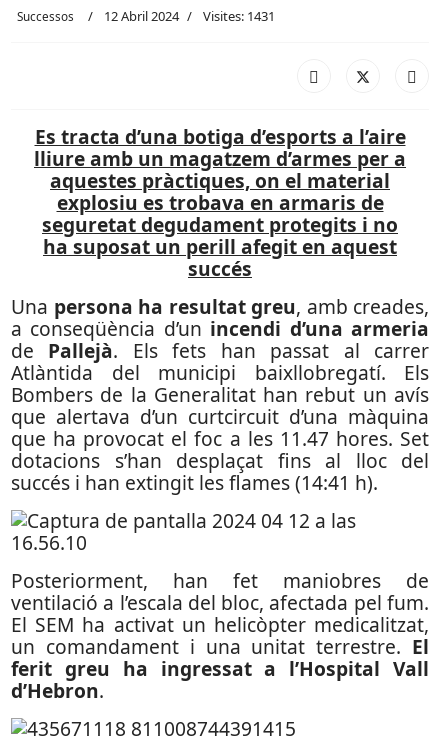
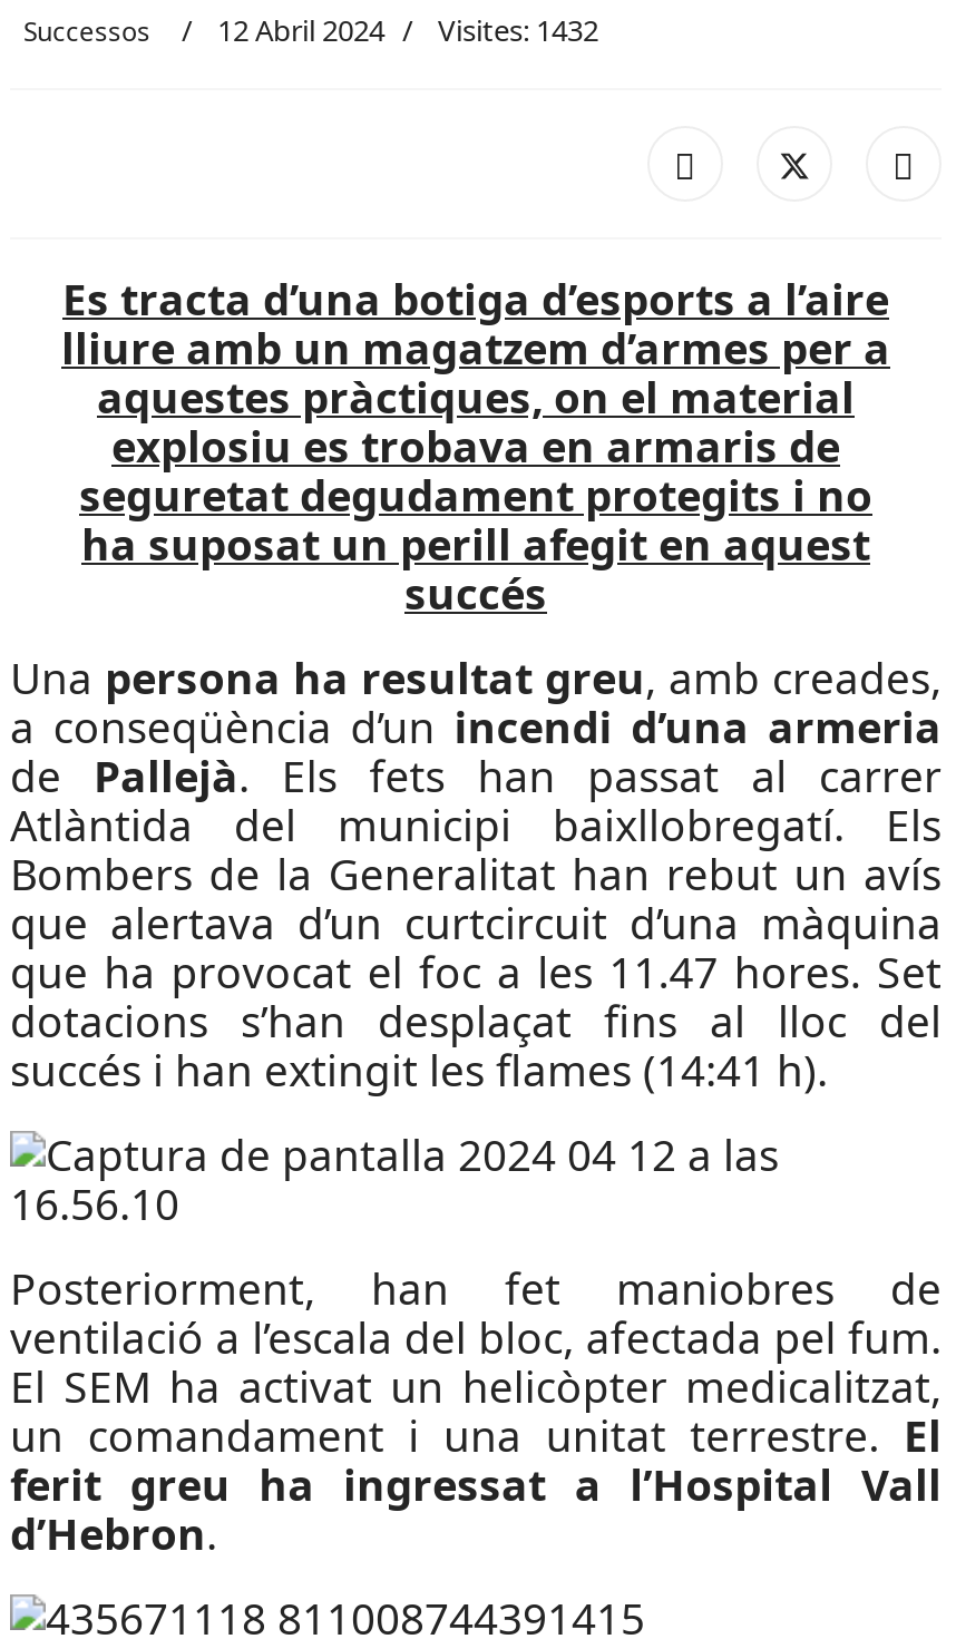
[17,7,275,25] Successos 12 Abril 2024 Visites: 1431 -> [23,10,598,50] Successos 12 Abril 2024 Visites: 1432

